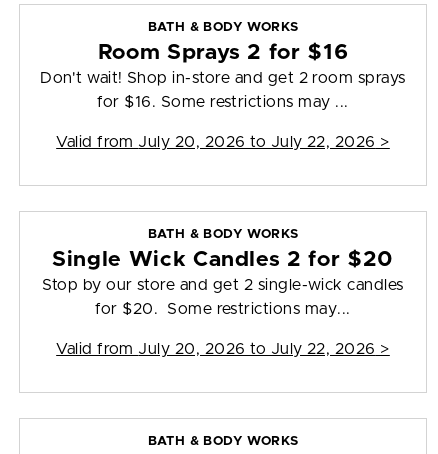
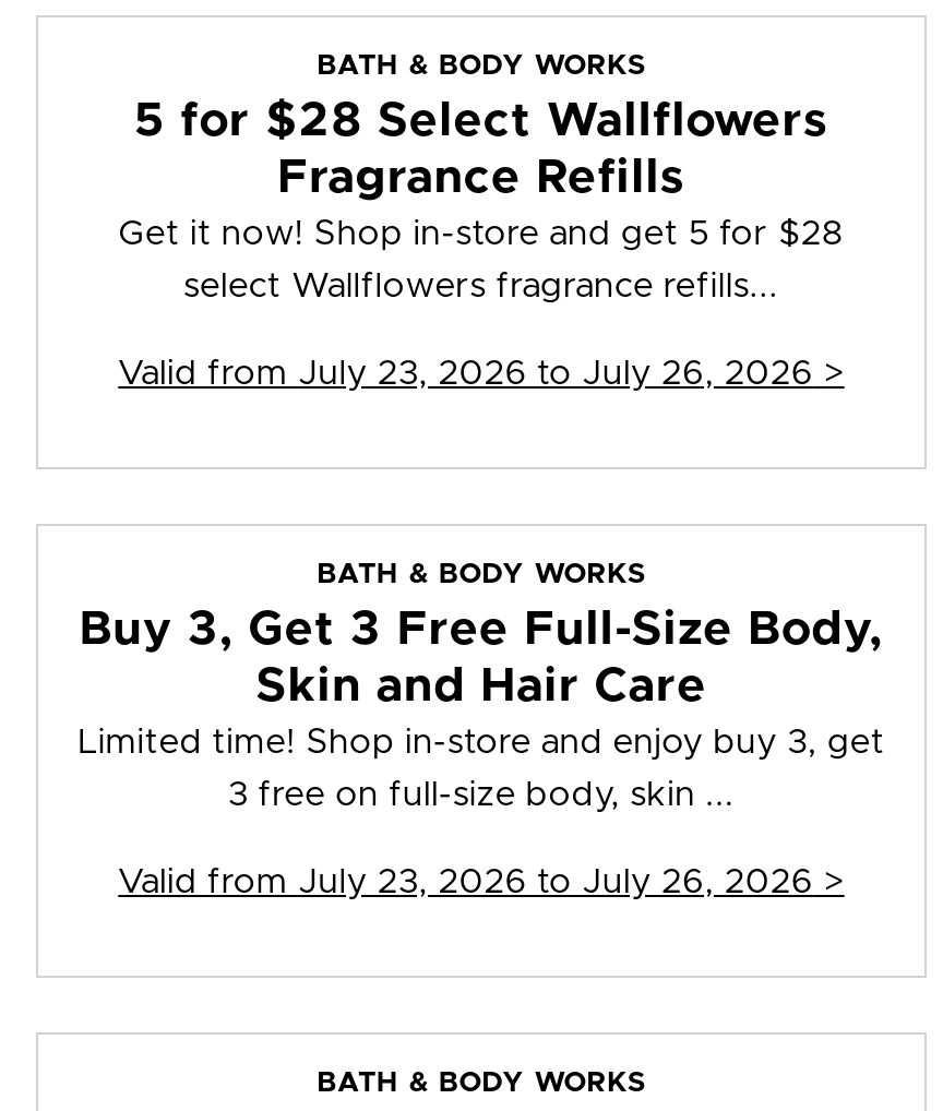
[40,42,406,86] Room Sprays 2 for $16 | Don't wait! Shop in-store and get 2 room sprays -> [118,99,844,251] 5 for $28 Select Wallflowers | Fragrance Refills | Get it now! Shop in-store and get 5 for $28
[97,94,349,110] for $16. Some restrictions may ... -> [184,269,779,304] select Wallflowers fragrance refills...
[56,134,390,150] Valid from July 20, 2026 to July 22, 2026 > -> [118,356,844,391] Valid from July 23, 2026 to July 26, 2026 >
[42,249,404,293] Single Wick Candles 2 for $20 | Stop by our store and get 2 single-wick candles -> [77,607,885,760] Buy 3, Get 3 Free Full-Size Body, | Skin and Hair Care | Limited time! Shop in-store and enjoy buy 3, get
[95,301,351,317] for $20. Some restrictions may... -> [228,777,735,812] 3 free on full-size body, skin ...
[56,341,390,357] Valid from July 20, 2026 to July 22, 2026 > -> [118,865,844,900] Valid from July 23, 2026 to July 26, 2026 >

